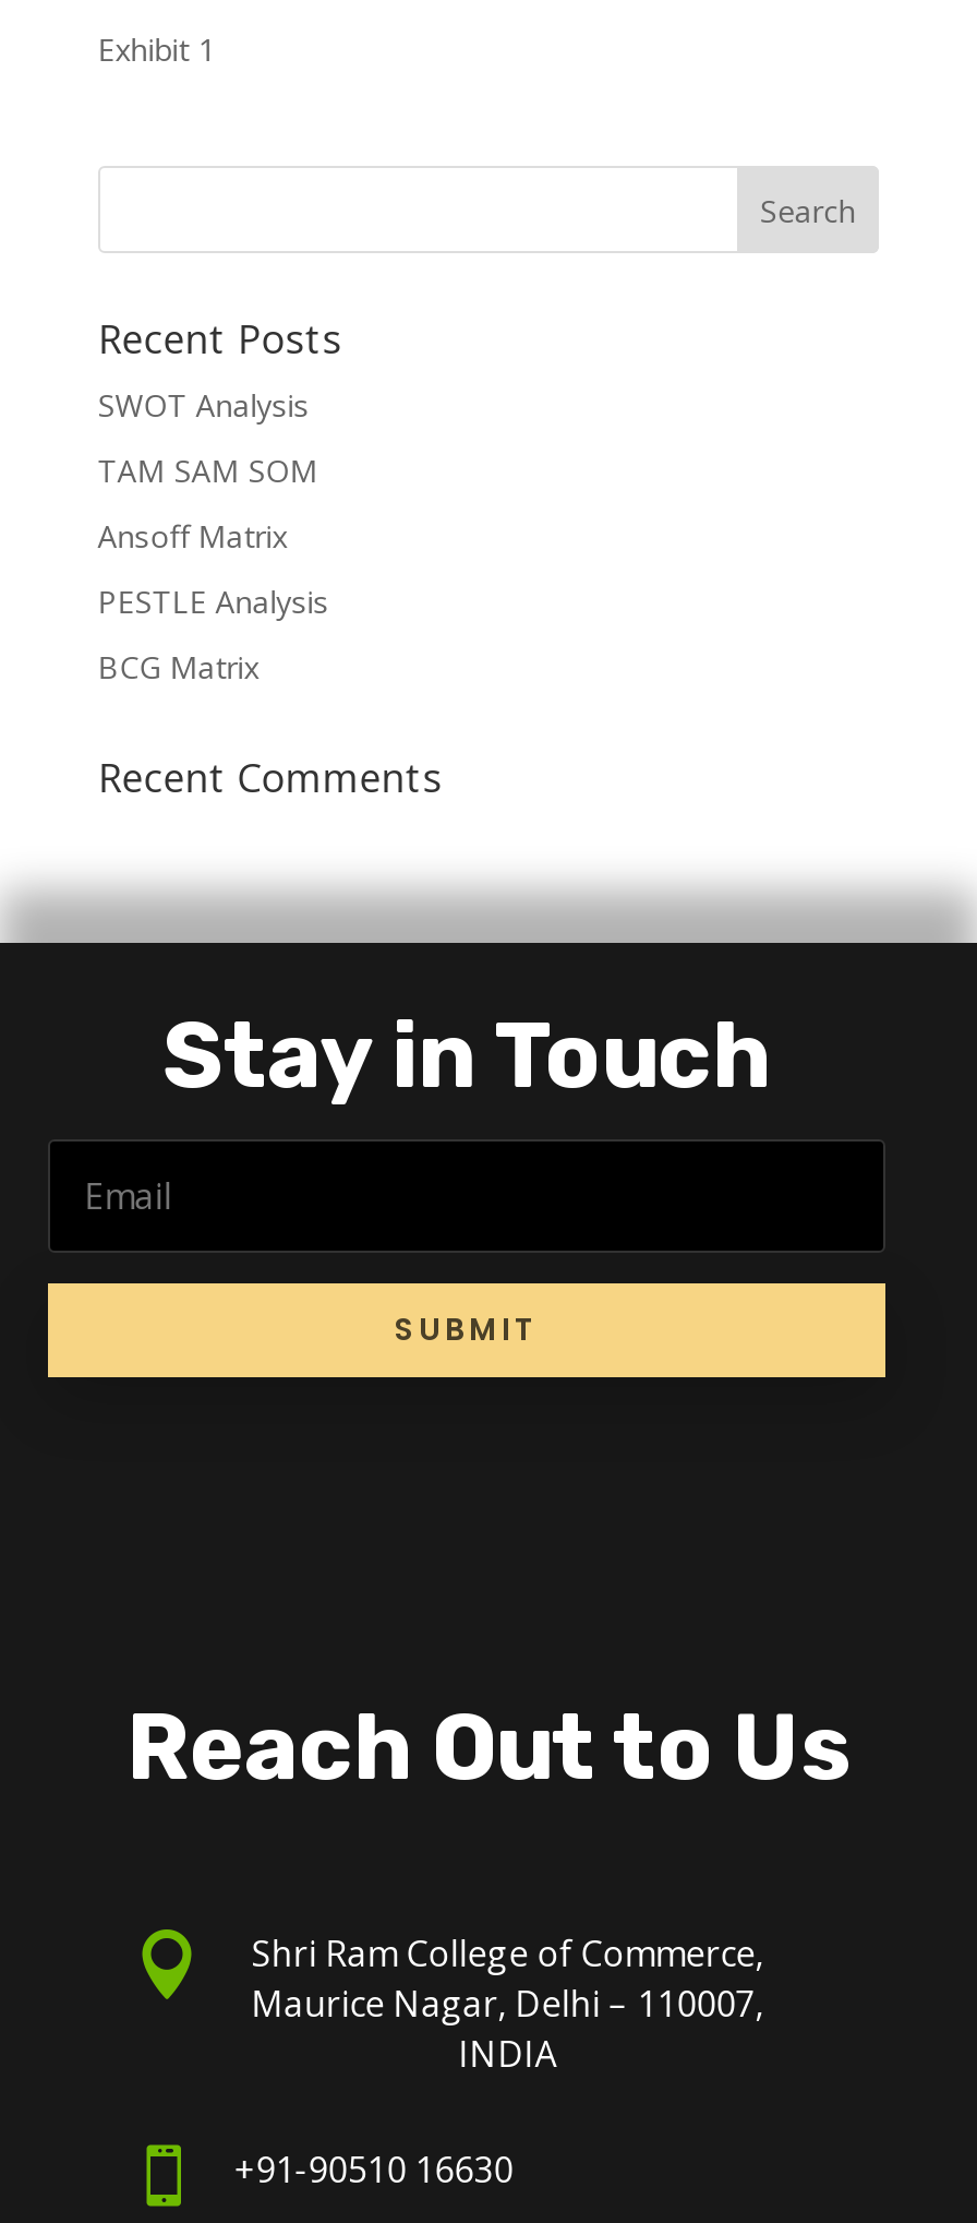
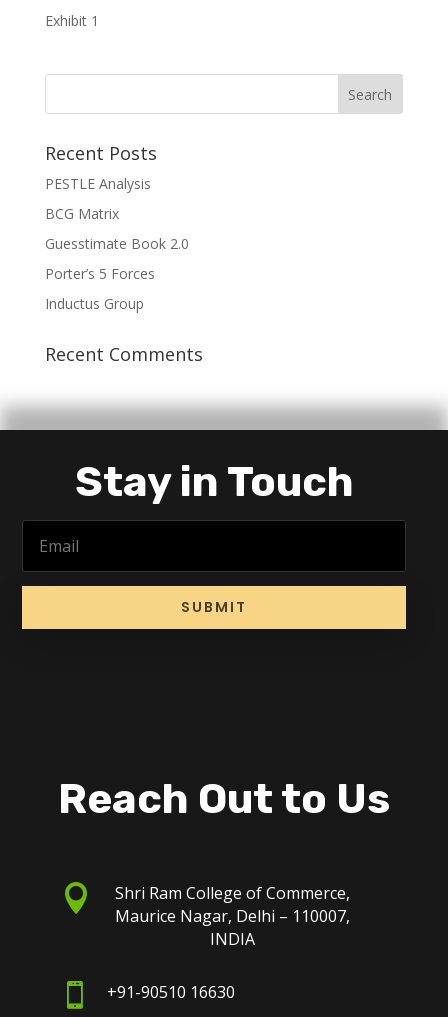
[98,384,318,557] SWOT Analysis | TAM SAM SOM | Ansoff Matrix -> none
moved [98,581,329,688] -> [45,174,151,223]: PESTLE Analysis | BCG Matrix
none -> [45,234,189,313] Guesstimate Book 2.0 | Porter’s 5 Forces | Inductus Group

